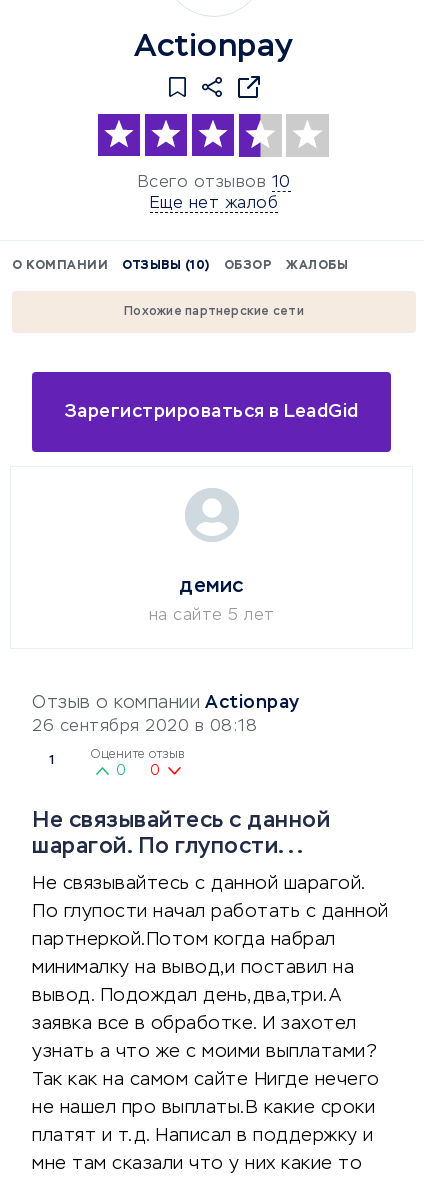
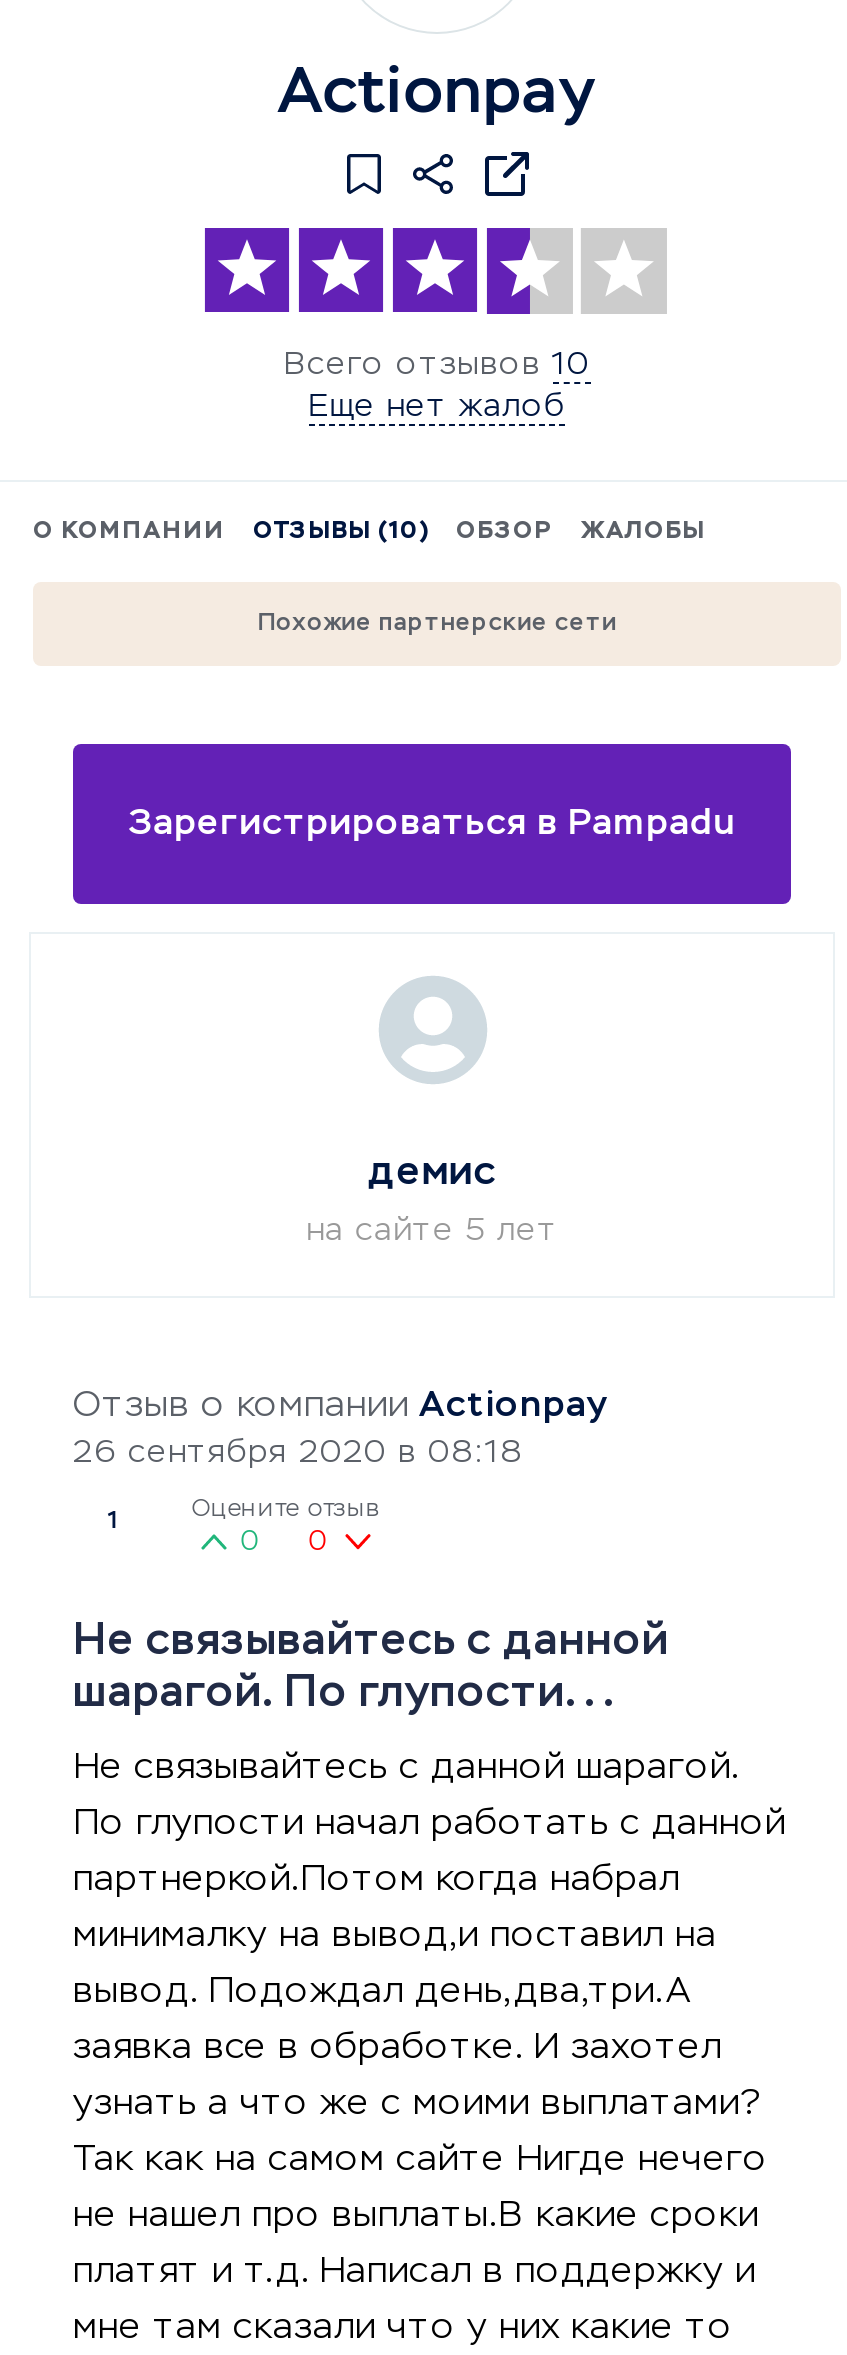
[65,402,359,420] Зарегистрироваться в LeadGid -> [128,805,736,841] Зарегистрироваться в Pampadu

